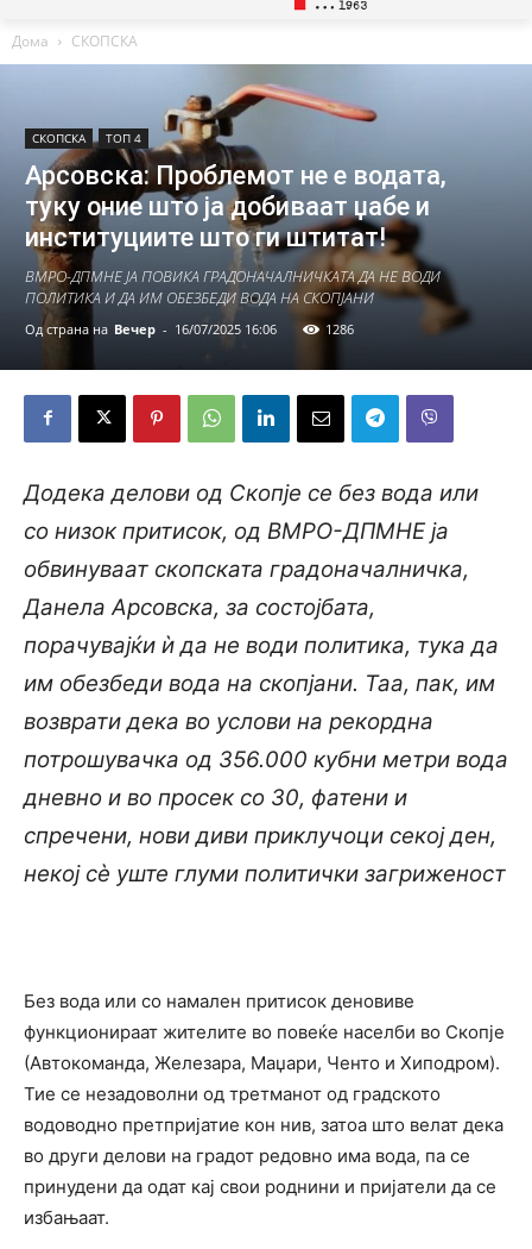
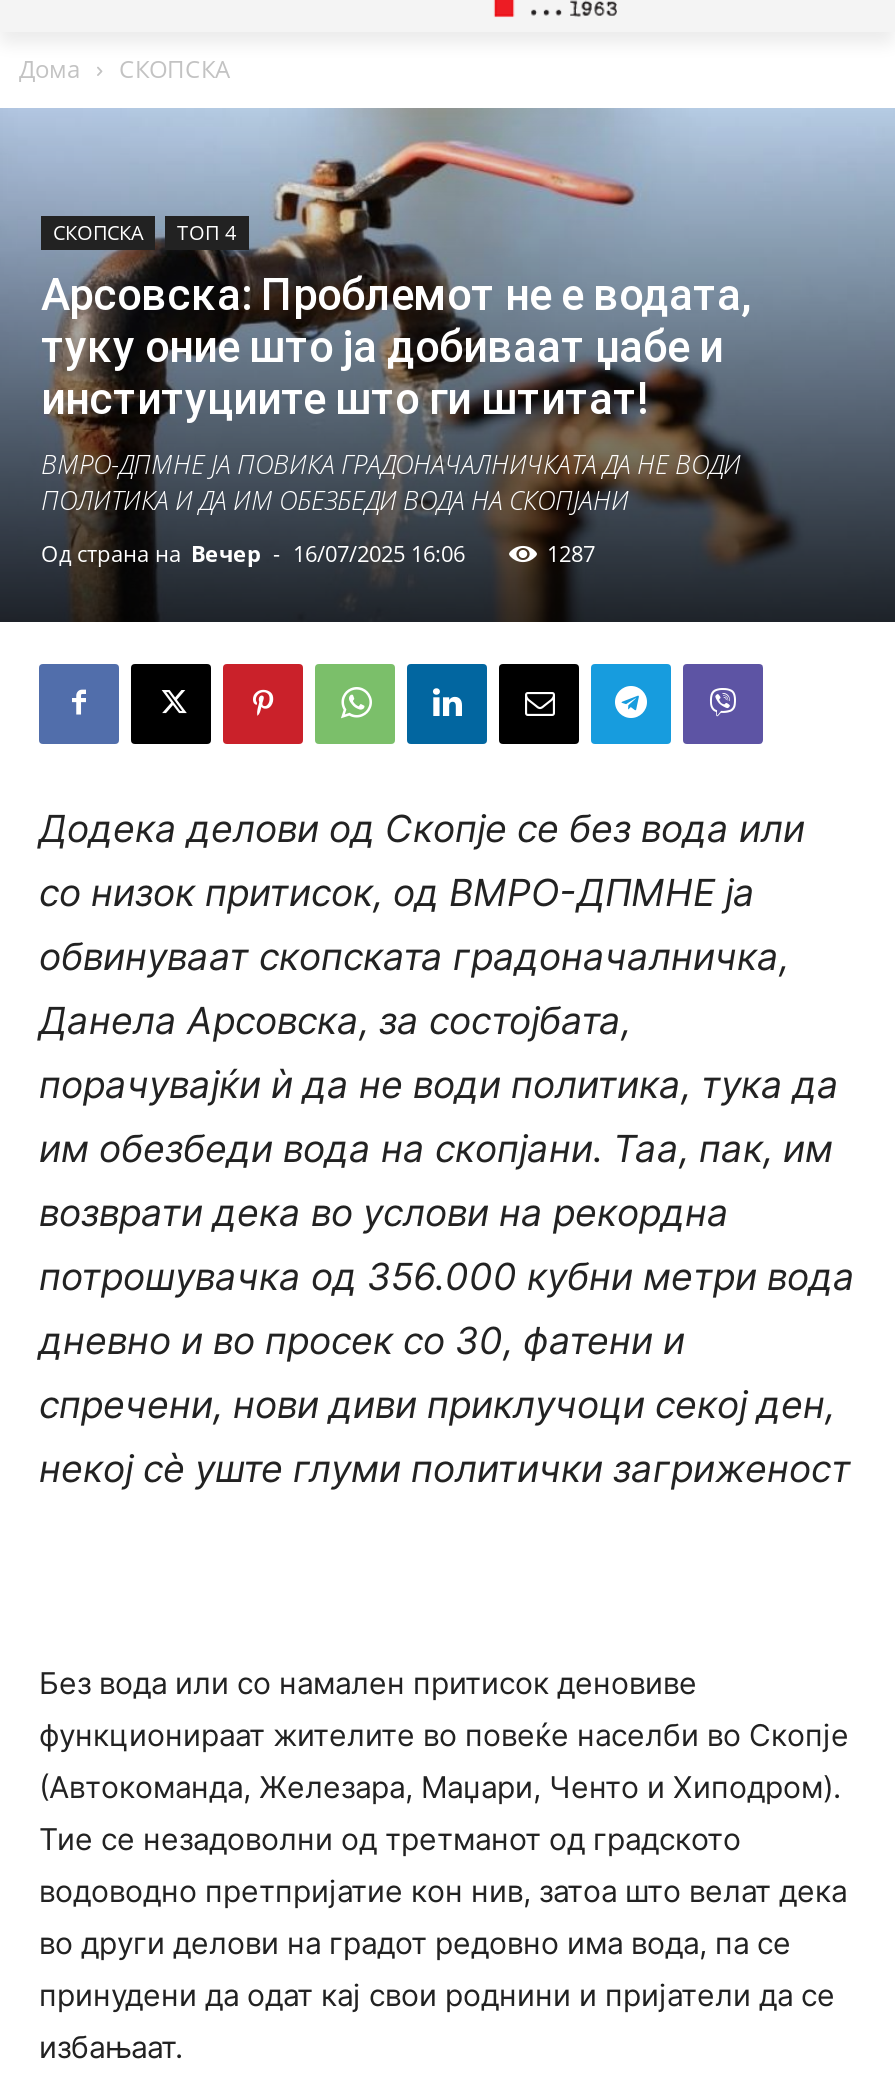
[325,320,354,338] 1286 -> [547,538,595,568] 1287

